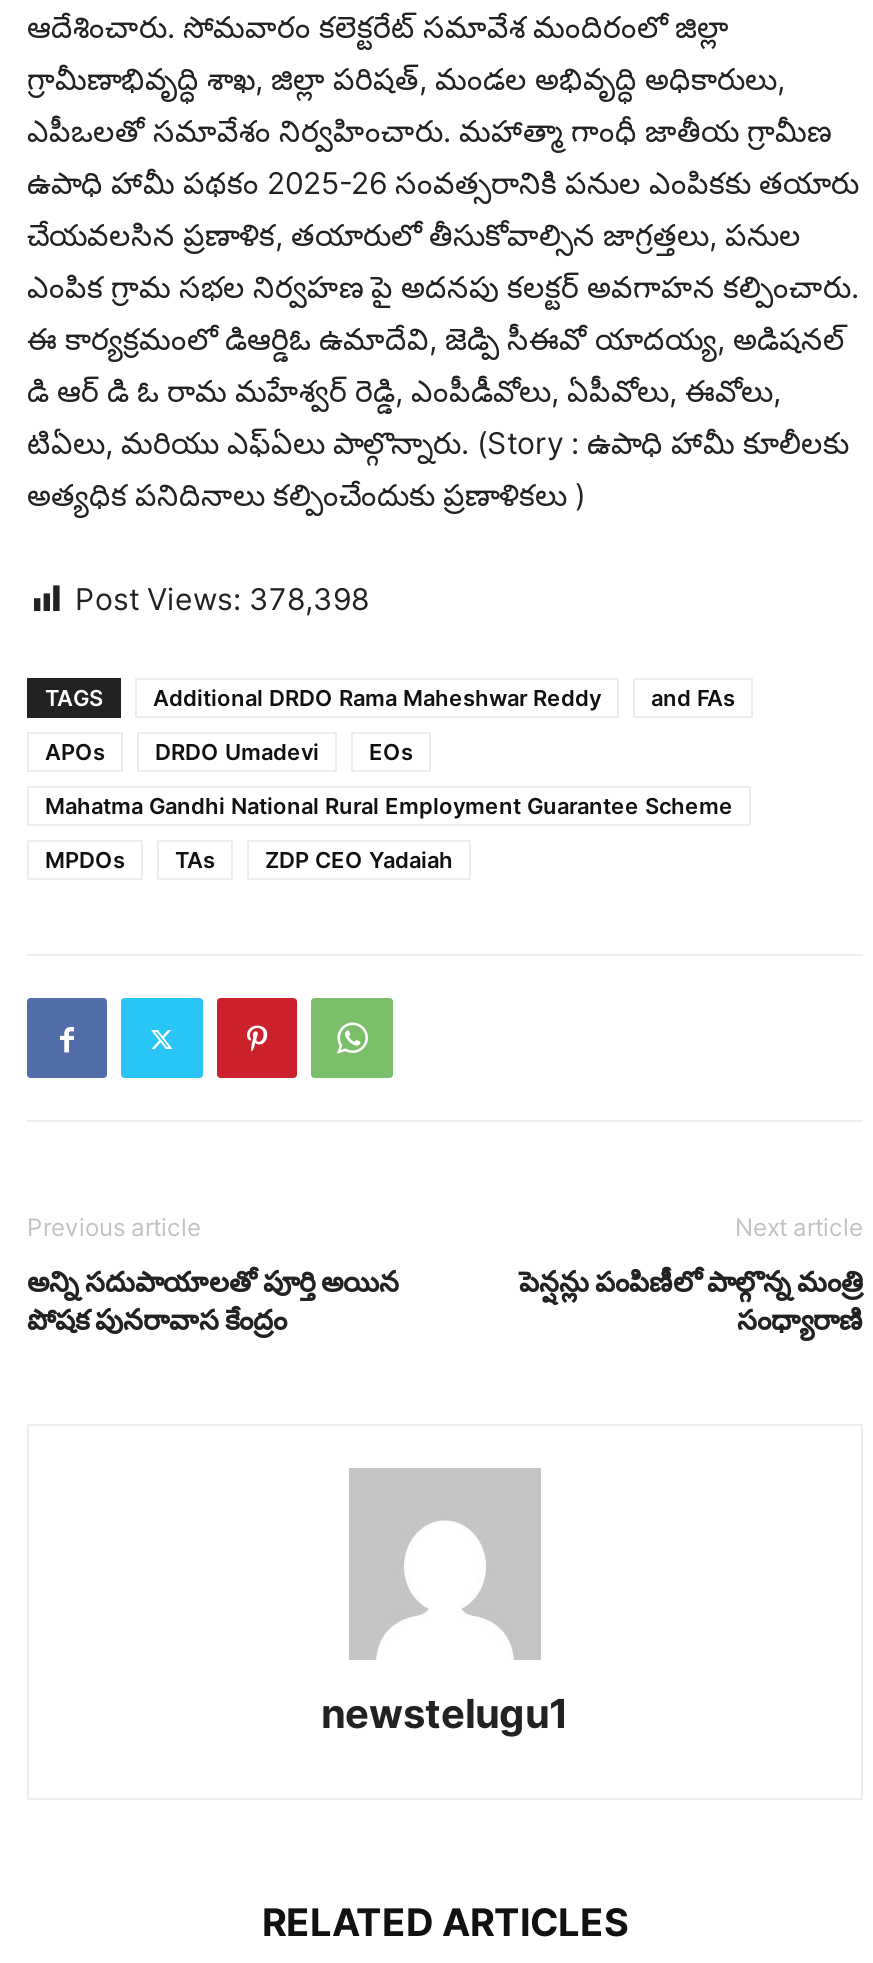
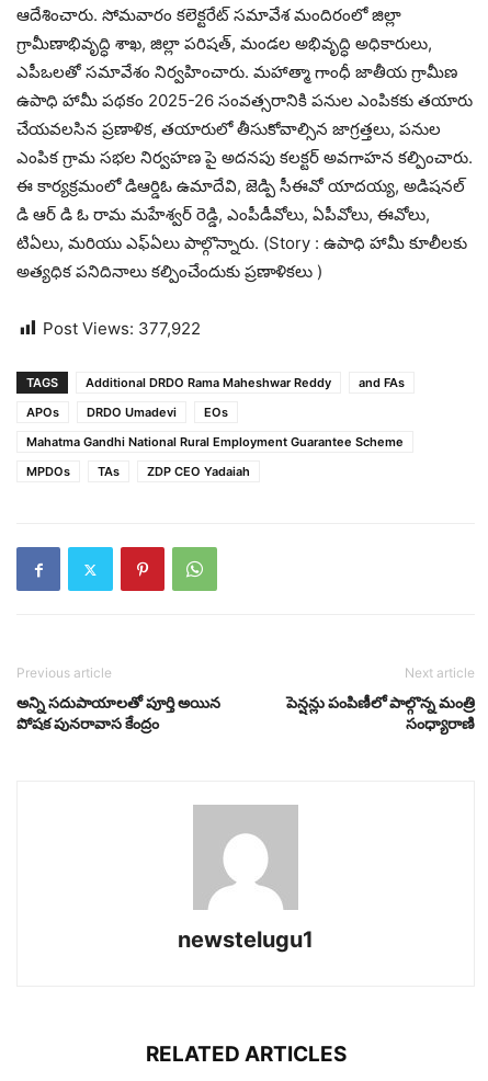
[75,581,369,619] Post Views: 378,398 -> [43,318,201,339] Post Views: 377,922

